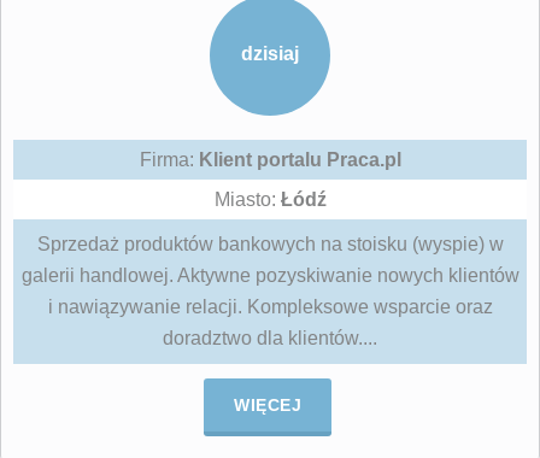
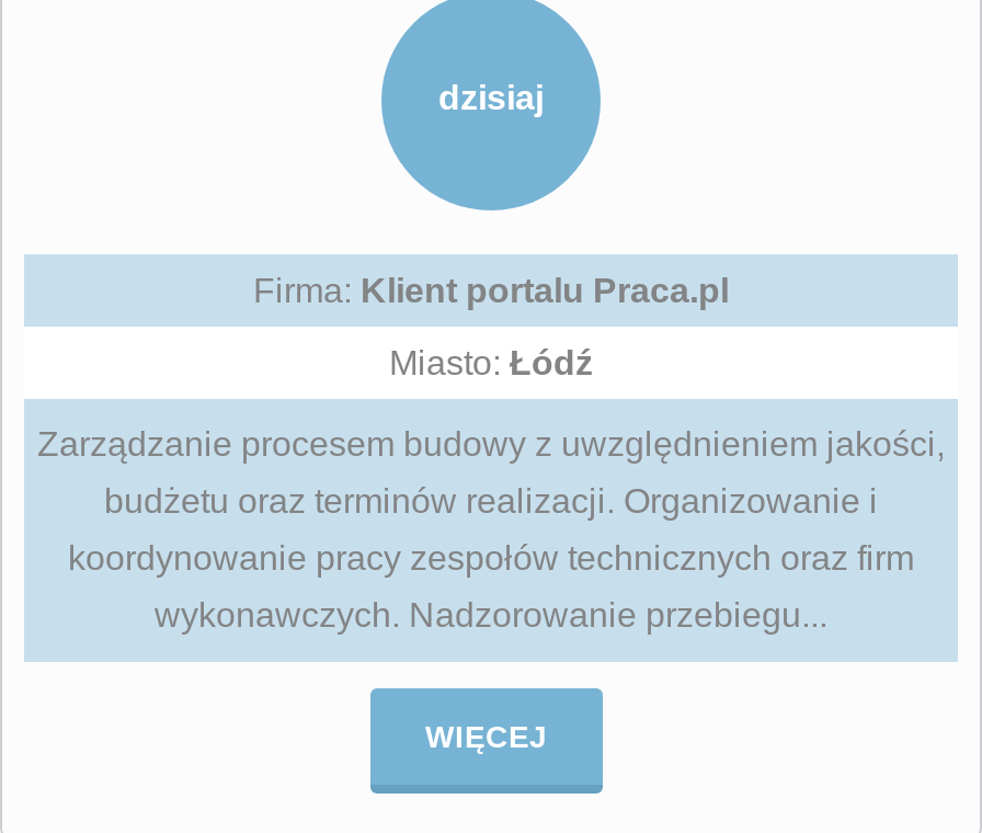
[37,234,503,254] Sprzedaż produktów bankowych na stoisku (wyspie) w -> [37,425,945,463] Zarządzanie procesem budowy z uwzględnieniem jakości,
[21,265,519,286] galerii handlowej. Aktywne pozyskiwanie nowych klientów -> [104,482,878,520] budżetu oraz terminów realizacji. Organizowanie i
[48,296,492,317] i nawiązywanie relacji. Kompleksowe wsparcie oraz -> [68,539,914,577] koordynowanie pracy zespołów technicznych oraz firm
[163,328,377,348] doradztwo dla klientów.... -> [155,596,827,634] wykonawczych. Nadzorowanie przebiegu...

